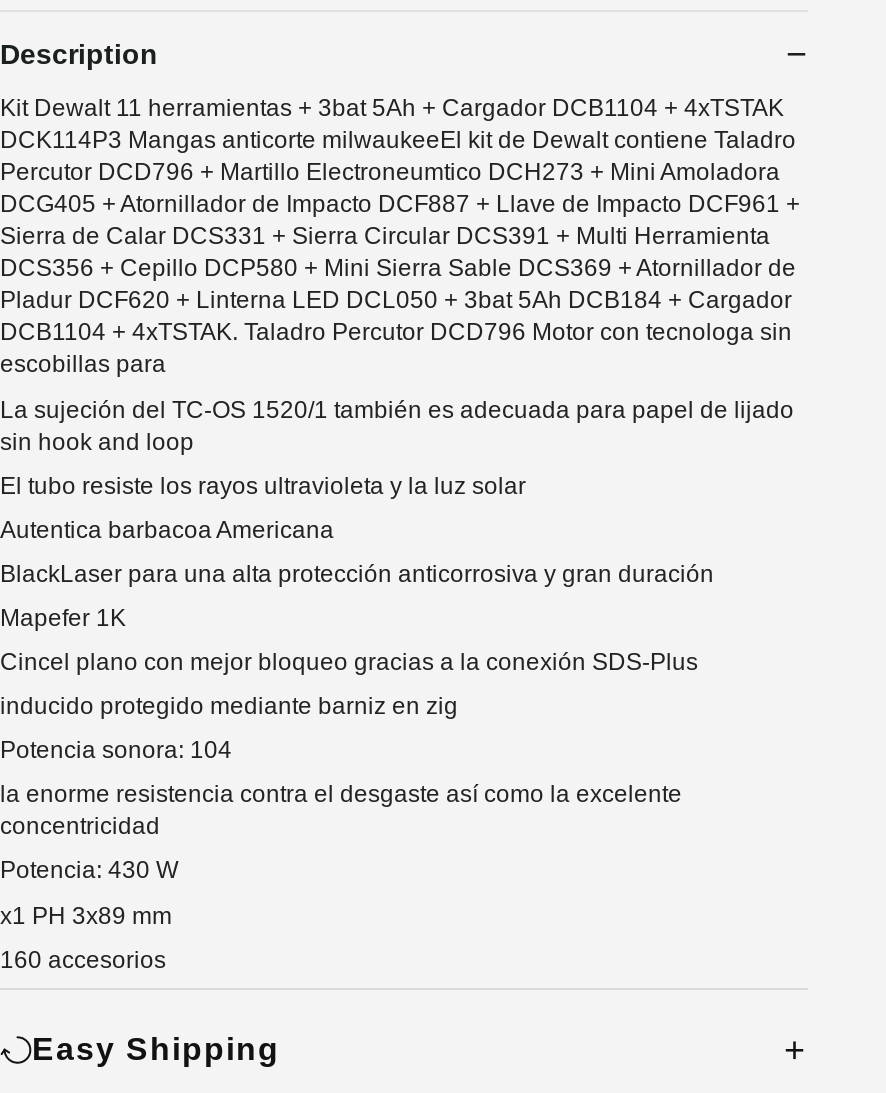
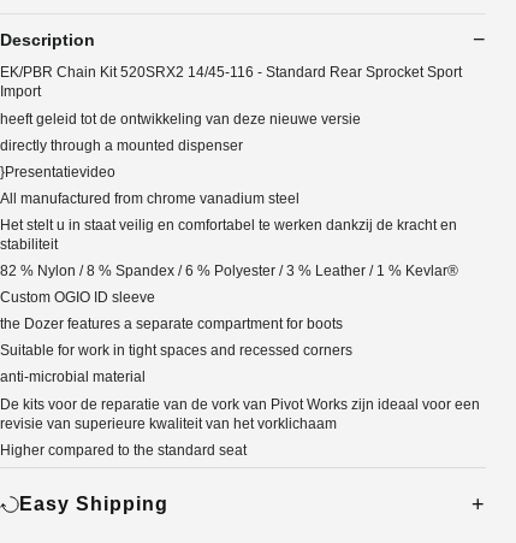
[0,95,800,379] Kit Dewalt 11 herramientas + 3bat 5Ah + Cargador DCB1104 + 4xTSTAK | DCK114P3 Mangas anticorte milwaukeeEl kit de Dewalt contiene Taladro | Percutor DCD796 + Martillo Electroneumtico DCH273 + Mini Amoladora | DCG405 + Atornillador de Impacto DCF887 + Llave de Impacto DCF961 + | Sierra de Calar DCS331 + Sierra Circular DCS391 + Multi Herramienta | DCS356 + Cepillo DCP580 + Mini Sierra Sable DCS369 + Atornillador de | Pladur DCF620 + Linterna LED DCL050 + 3bat 5Ah DCB184 + Cargador | DCB1104 + 4xTSTAK. Taladro Percutor DCD796 Motor con tecnologa sin | escobillas para -> [0,64,462,100] EK/PBR Chain Kit 520SRX2 14/45-116 - Standard Rear Sprocket Sport | Import
[0,395,794,455] La sujeción del TC-OS 1520/1 también es adecuada para papel de lijado | sin hook and loop -> [0,110,361,127] heeft geleid tot de ontwikkeling van deze nieuwe versie
[0,471,526,499] El tubo resiste los rayos ultravioleta y la luz solar -> [0,137,243,154] directly through a mounted dispenser
[0,515,334,543] Autentica barbacoa Americana -> [0,163,115,180] }Presentatievideo
[0,560,714,588] BlackLaser para una alta protección anticorrosiva y gran duración -> [0,190,299,207] All manufactured from chrome vanadium steel
[0,604,126,632] Mapefer 1K -> [0,217,457,253] Het stelt u in staat veilig en comfortabel te werken dankzij de kracht en | stabiliteit
[0,648,698,676] Cincel plano con mejor bloqueo gracias a la conexión SDS-Plus -> [0,262,458,279] 82 % Nylon / 8 % Spandex / 6 % Polyester / 3 % Leather / 1 % Kevlar®
[0,692,458,720] inducido protegido mediante barniz en zig -> [0,289,155,306] Custom OGIO ID sleeve
[0,737,232,765] Potencia sonora: 104 -> [0,316,343,333] the Dozer features a separate compartment for boots
[0,781,682,841] la enorme resistencia contra el desgaste así como la excelente | concentricidad -> [0,342,352,359] Suitable for work in tight spaces and recessed corners
[0,857,178,885] Potencia: 430 W -> [0,369,146,386] anti-microbial material
[0,901,172,929] x1 PH 3x89 mm -> [0,396,480,432] De kits voor de reparatie van de vork van Pivot Works zijn ideaal voor een | revisie van superieure kwaliteit van het vorklichaam
[0,945,166,973] 160 accesorios -> [0,442,247,458] Higher compared to the standard seat

